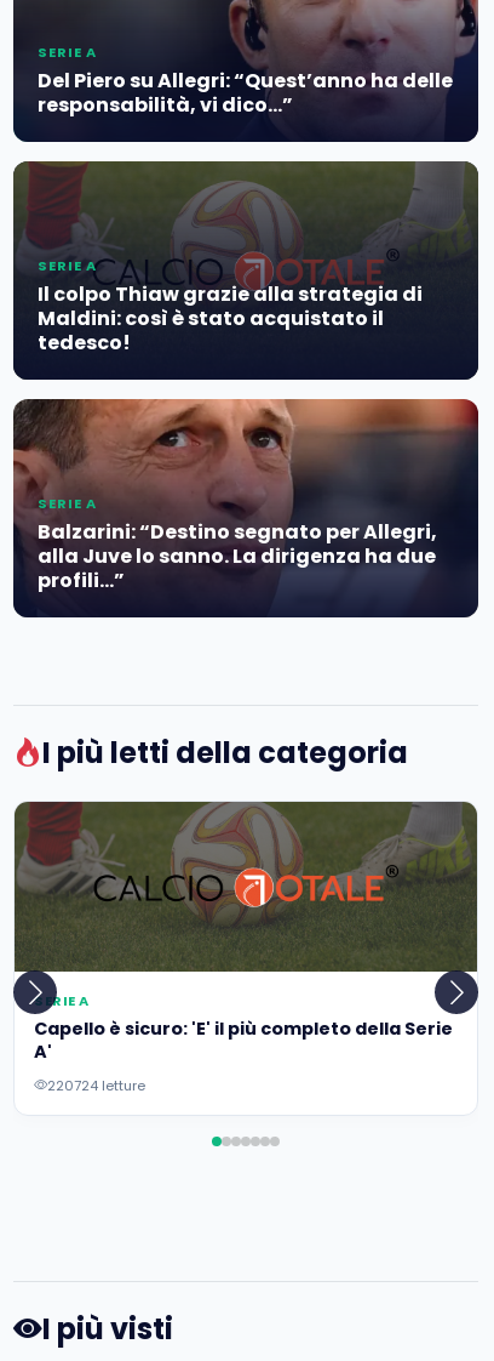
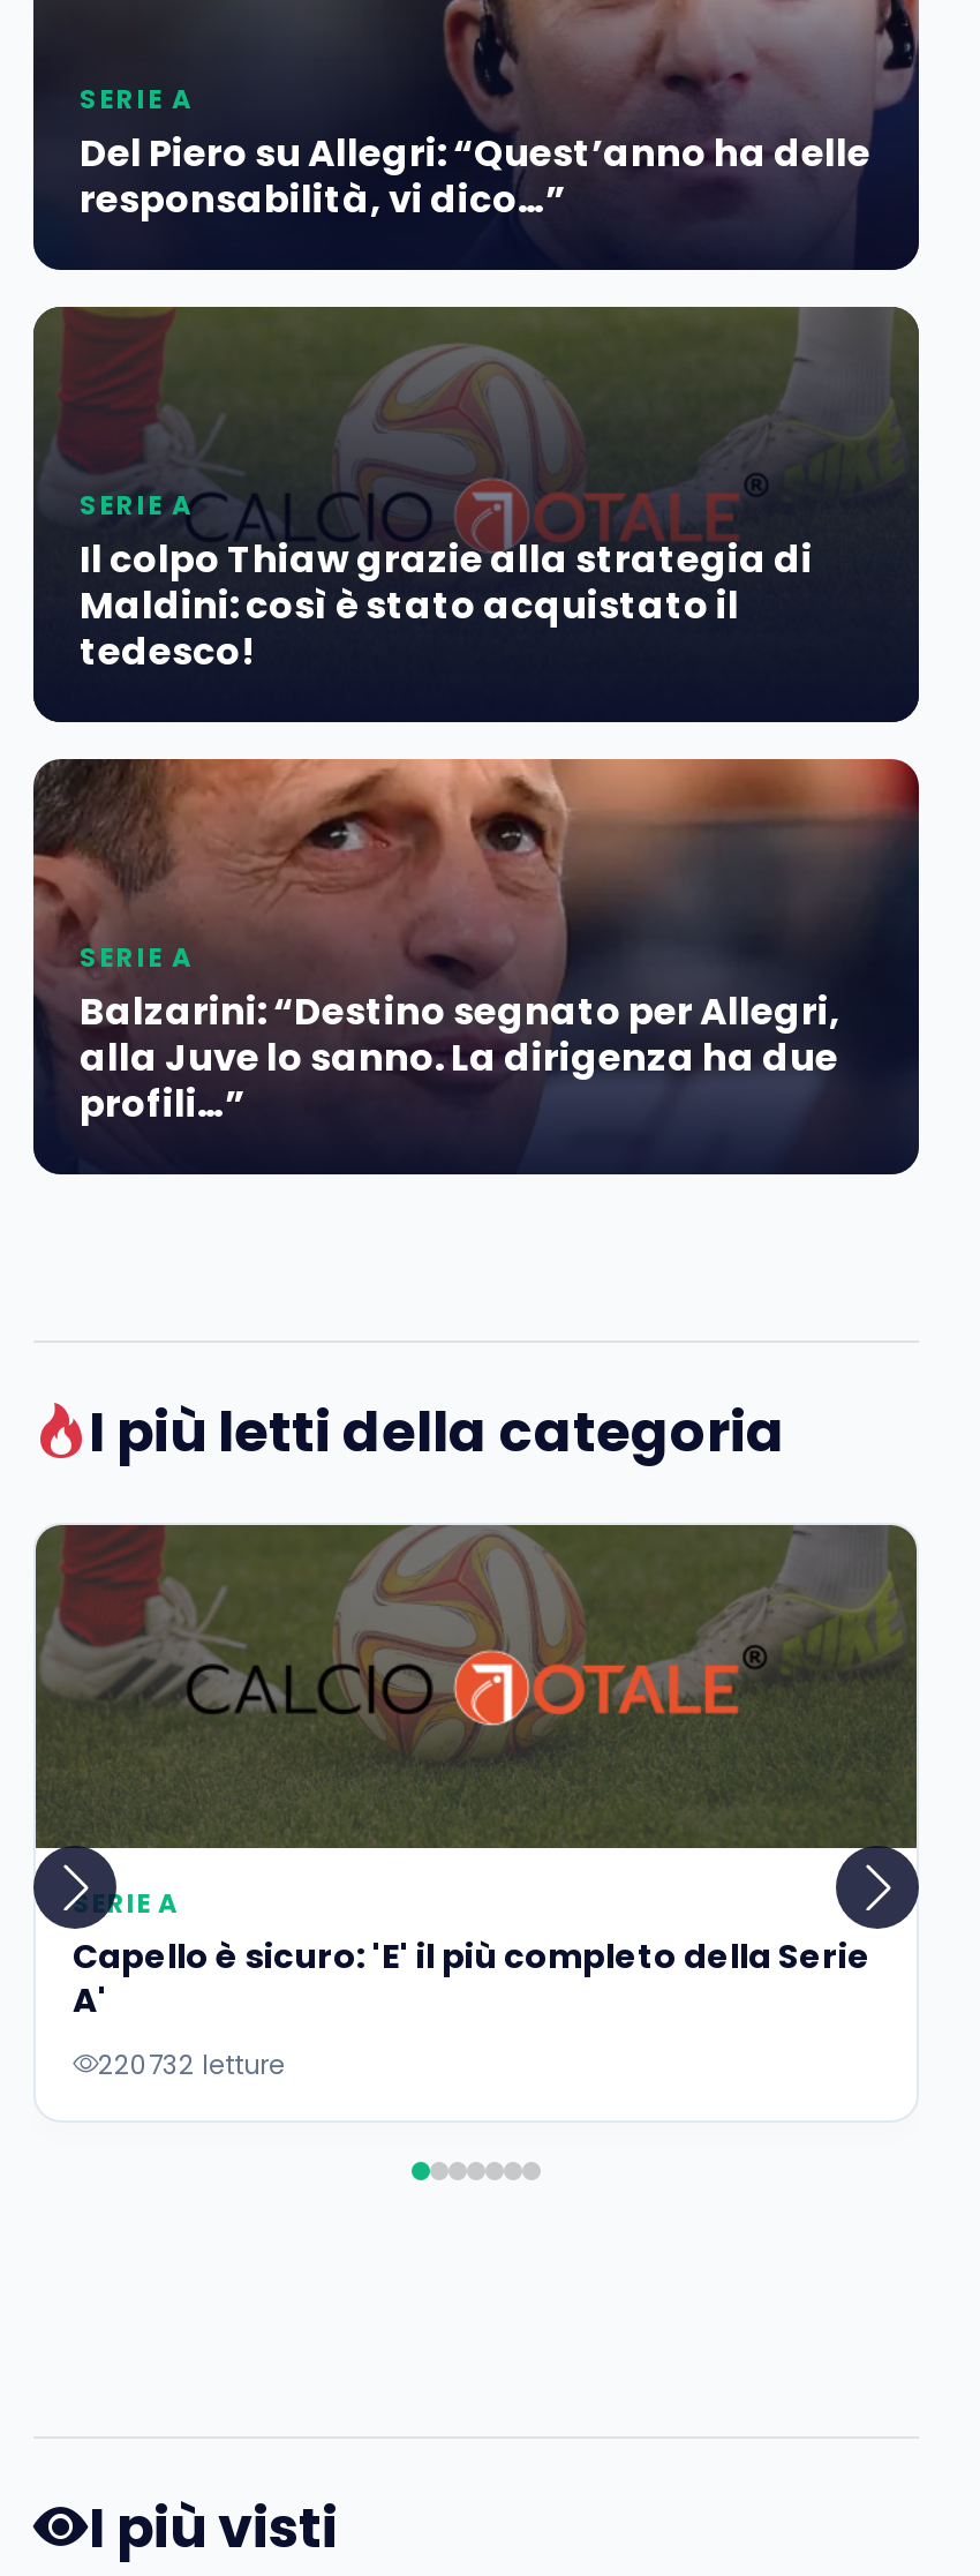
[47,1075,145,1095] 220724 letture -> [98,2045,285,2082] 220732 letture

